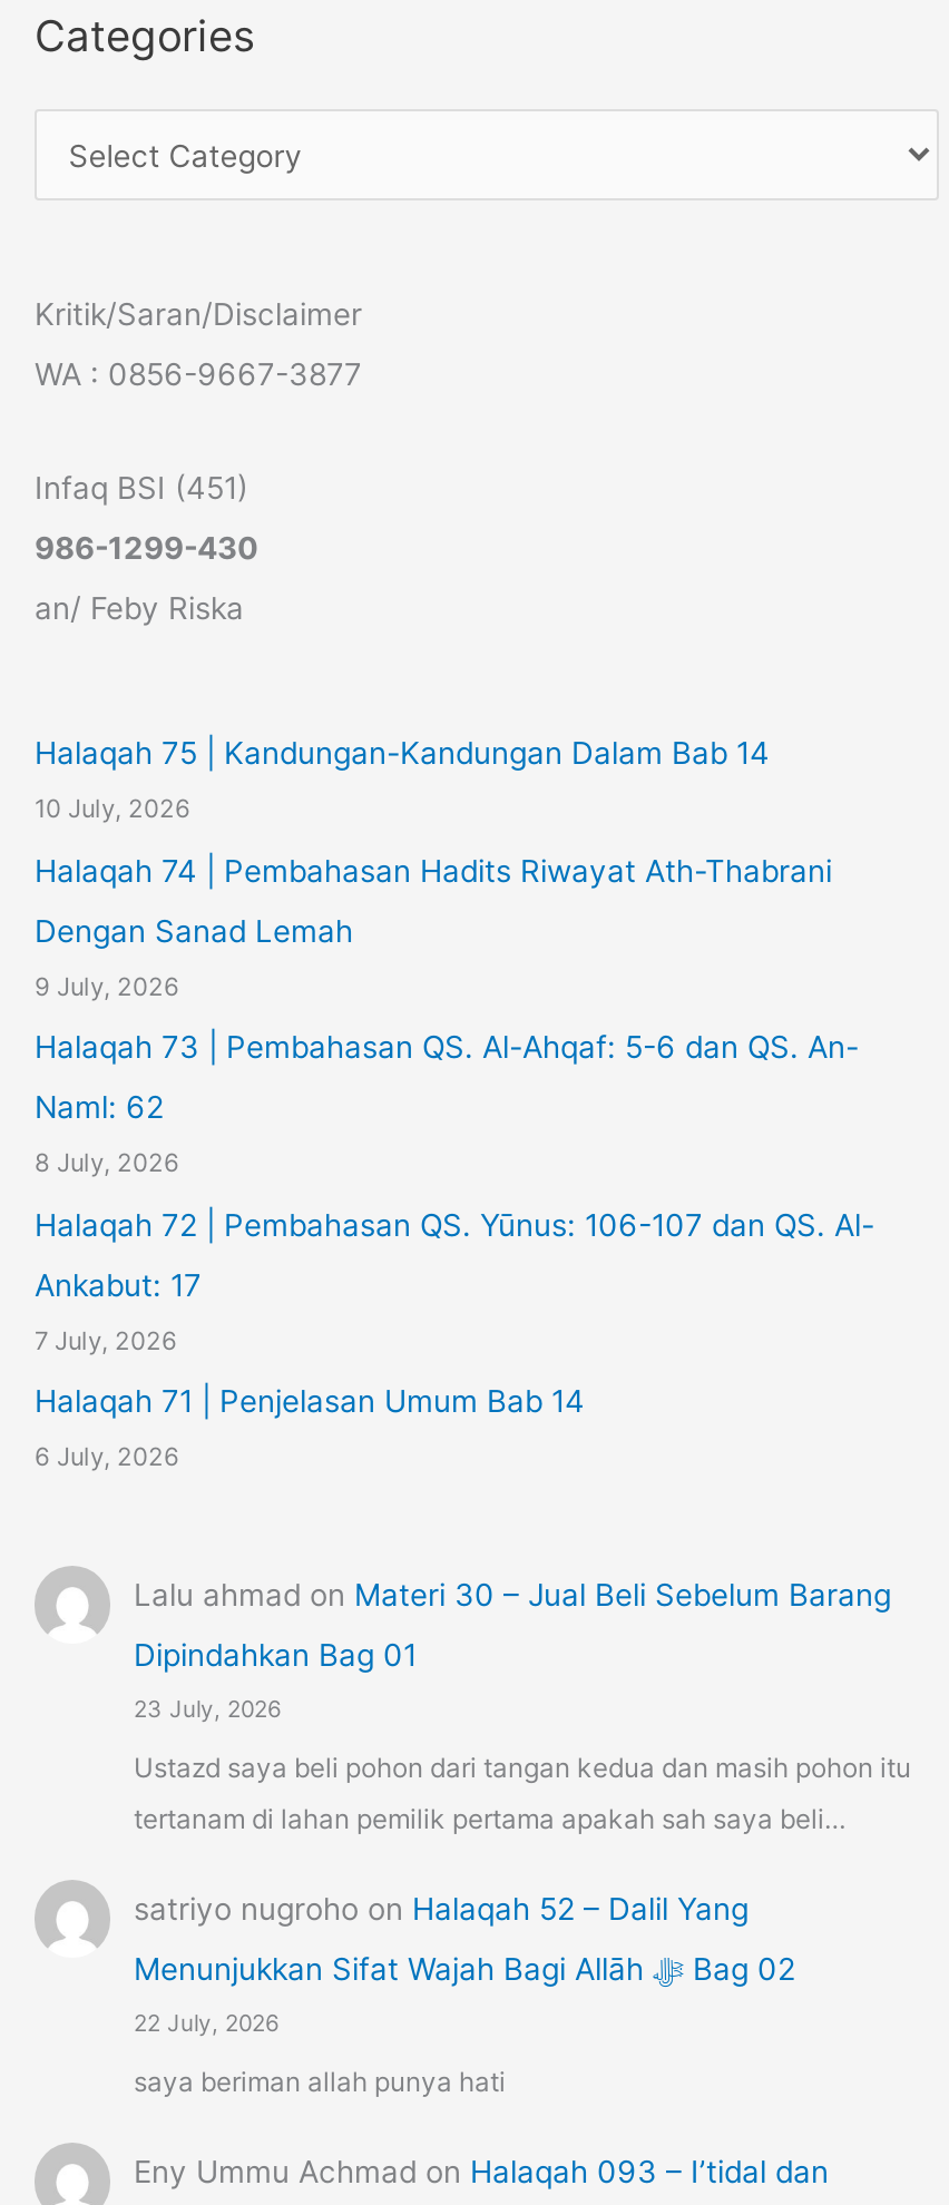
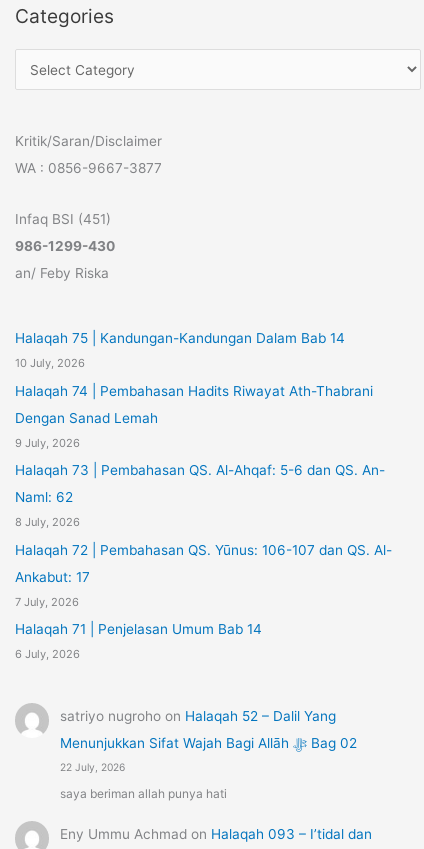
[134,1578,911,1834] Lalu ahmad on Materi 30 – Jual Beli Sebelum Barang | Dipindahkan Bag 01 | 23 July, 2026 | Ustazd saya beli pohon dari tangan kedua dan masih pohon itu | tertanam di lahan pemilik pertama apakah sah saya beli… -> none

